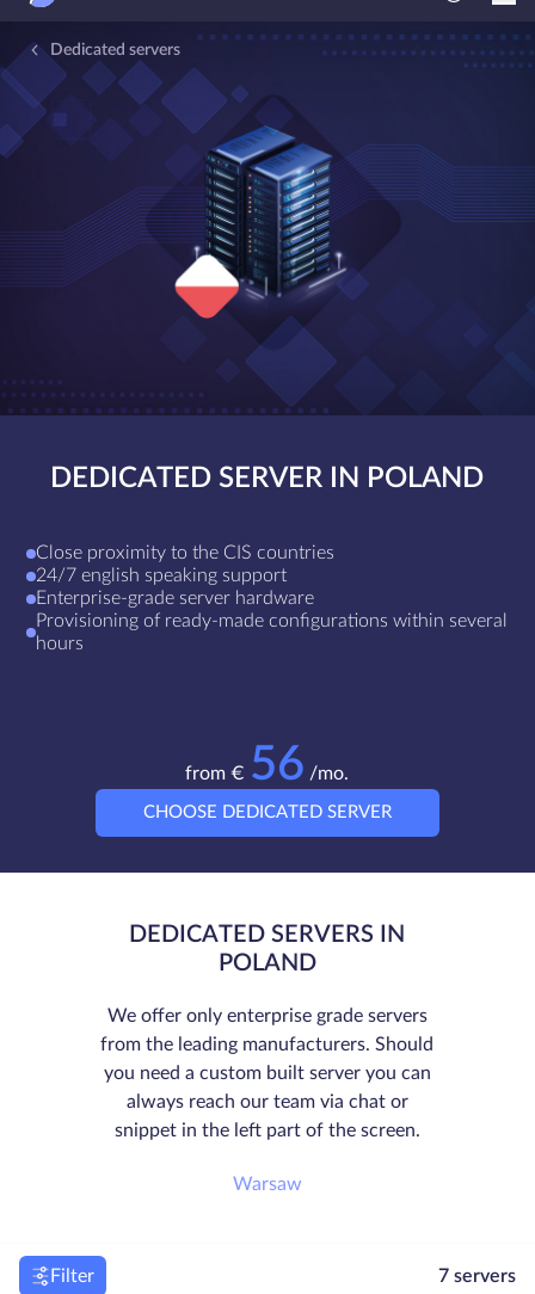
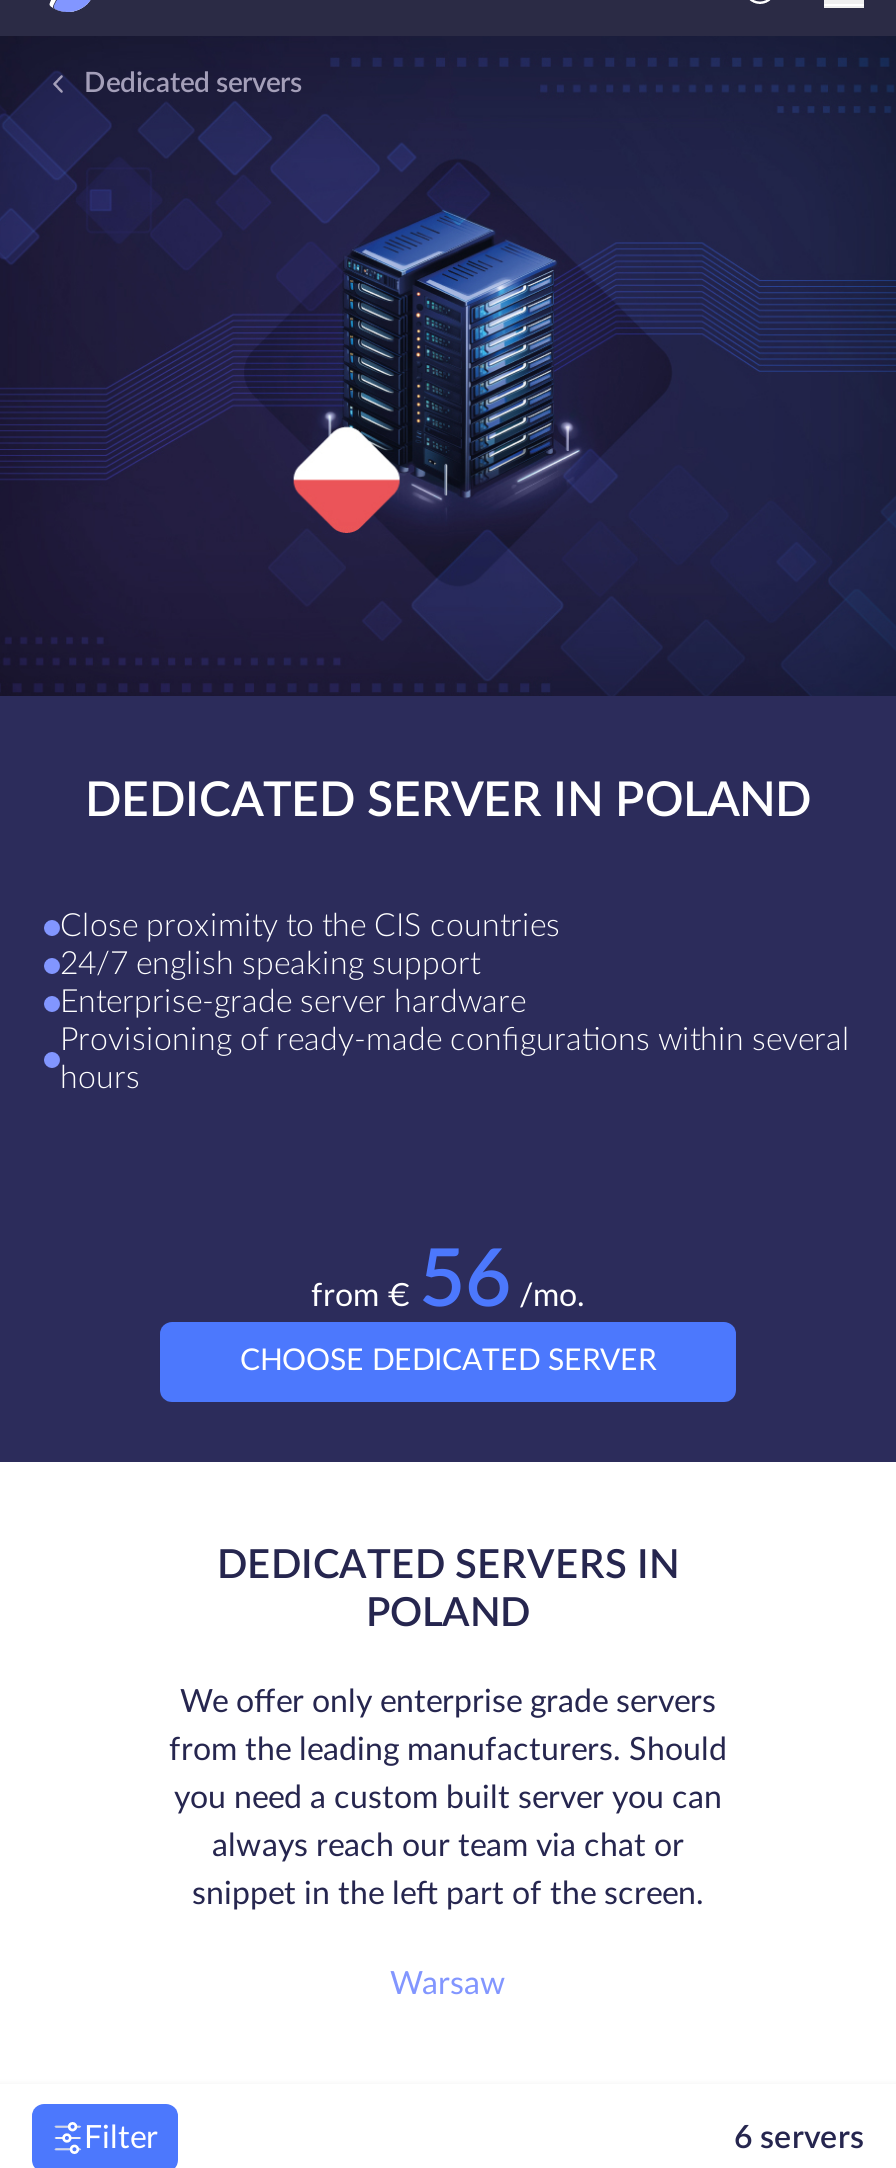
[438,1267,516,1286] 7 servers -> [734,2122,864,2154] 6 servers

